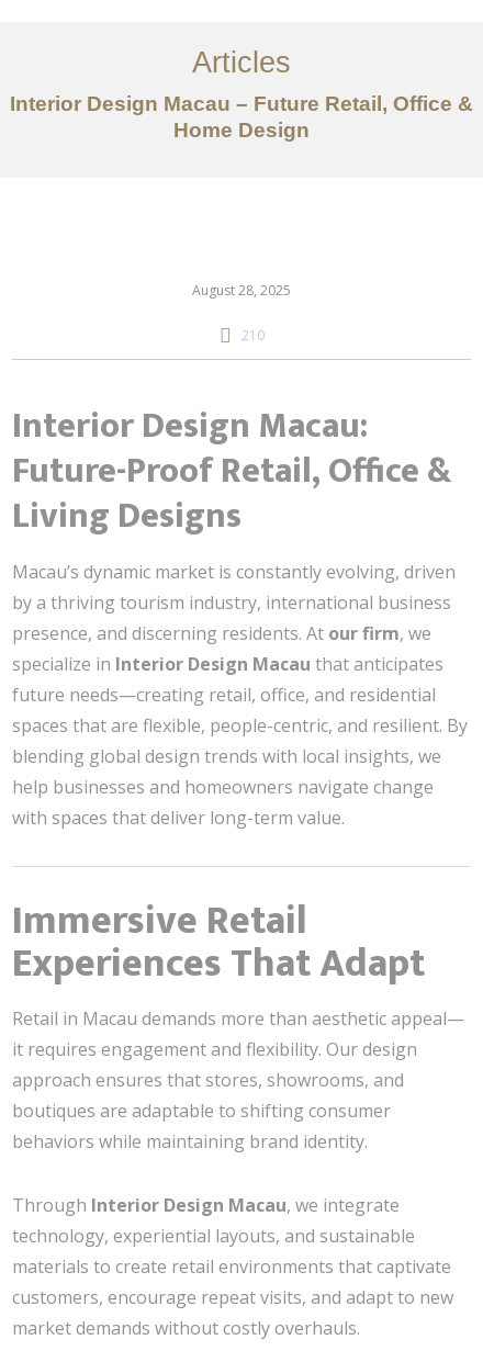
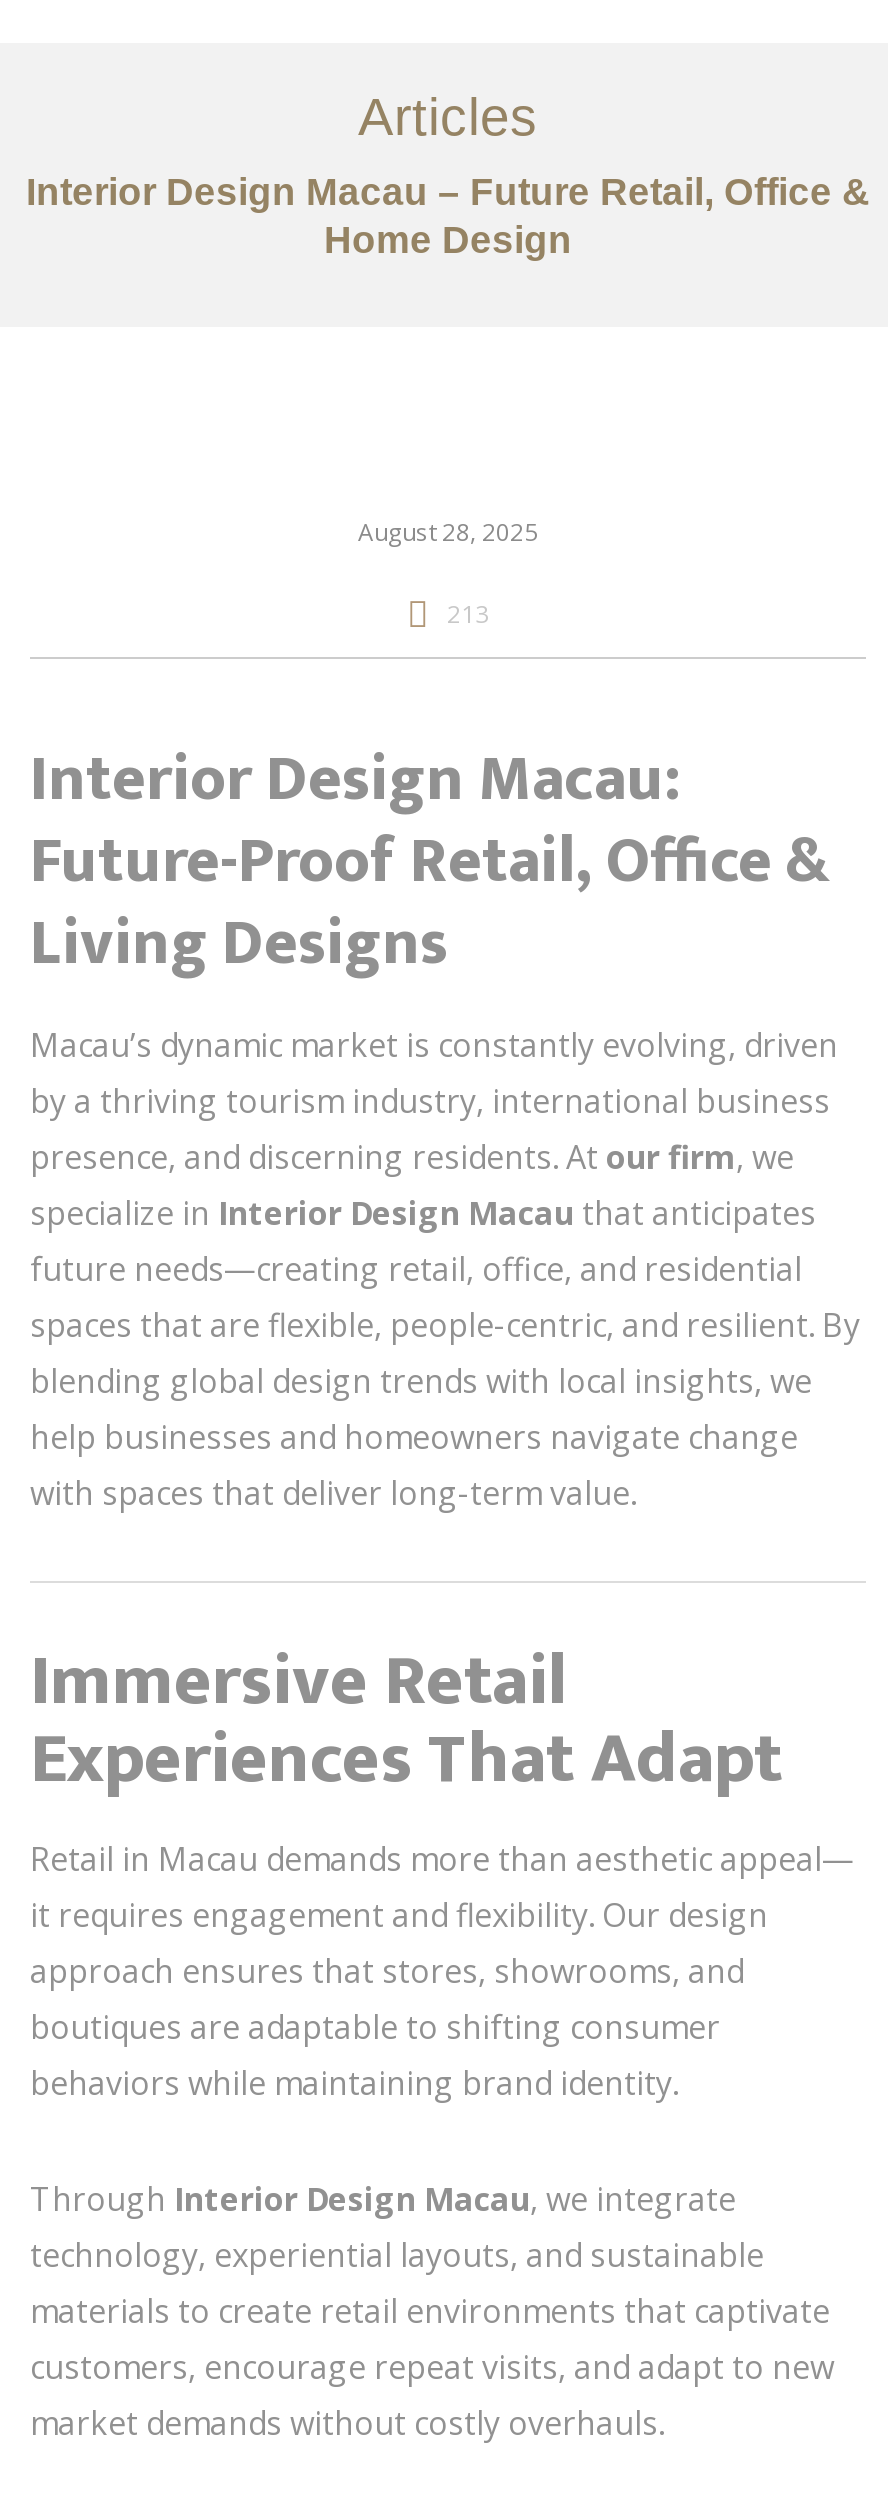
[241,326,264,345] 210 -> [447,597,489,631] 213

